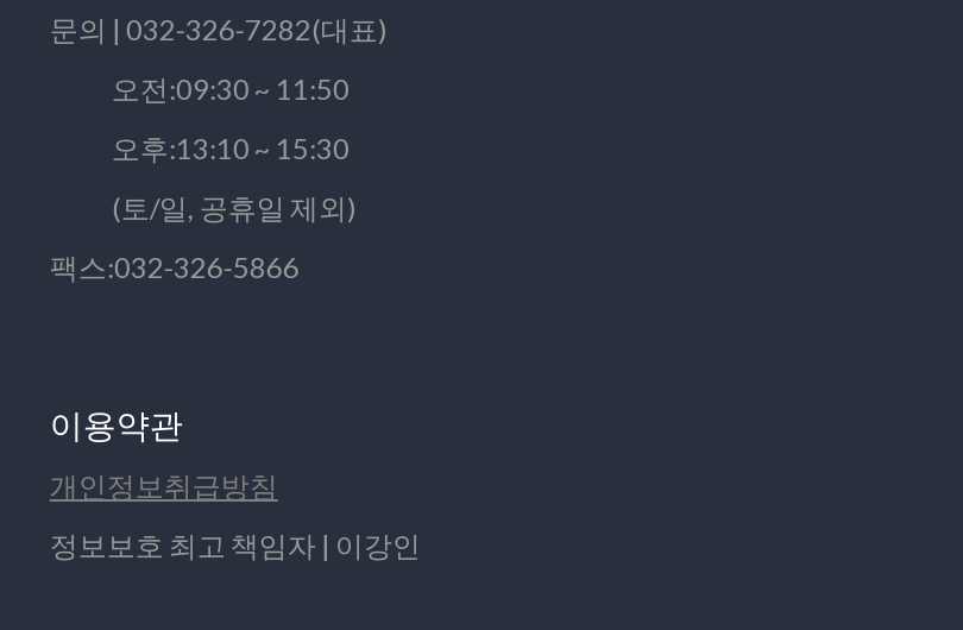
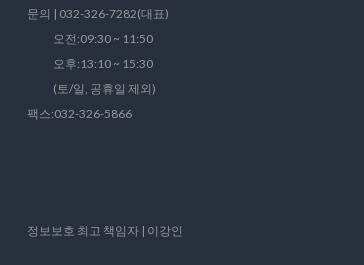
[50,404,278,504] 이용약관 | 개인정보취급방침 -> none

